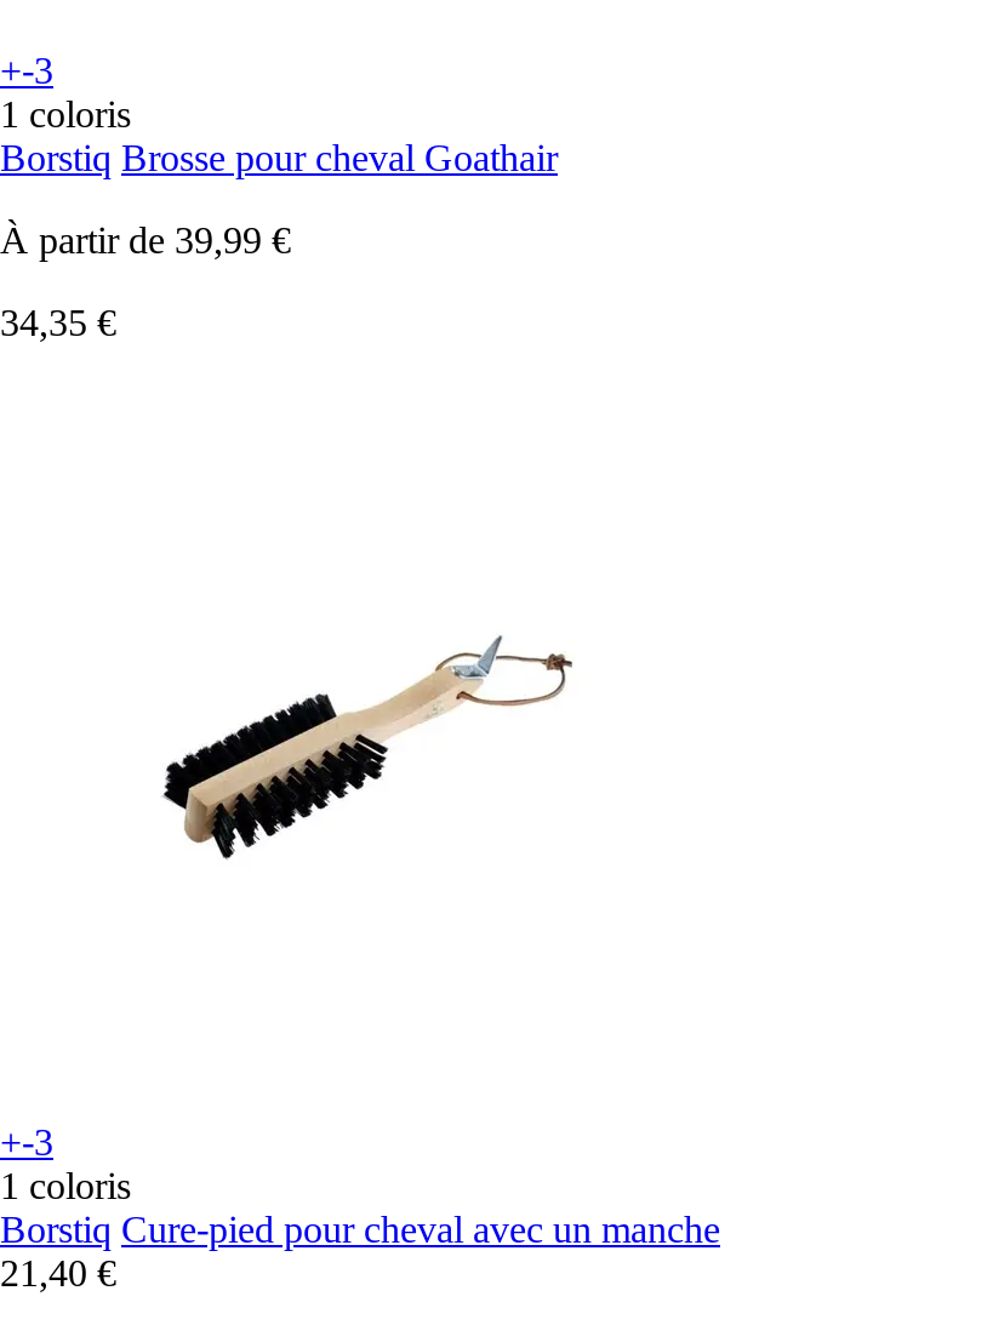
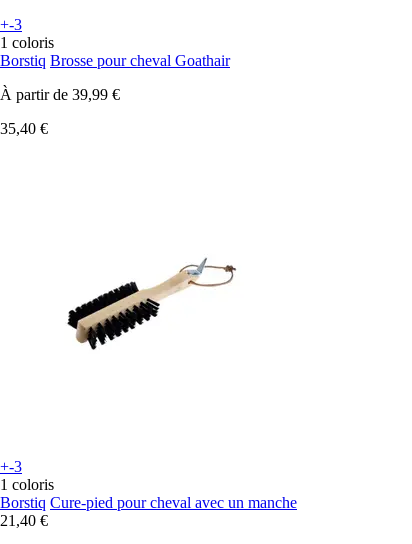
[0,303,116,344] 34,35 € -> [0,120,48,137] 35,40 €

